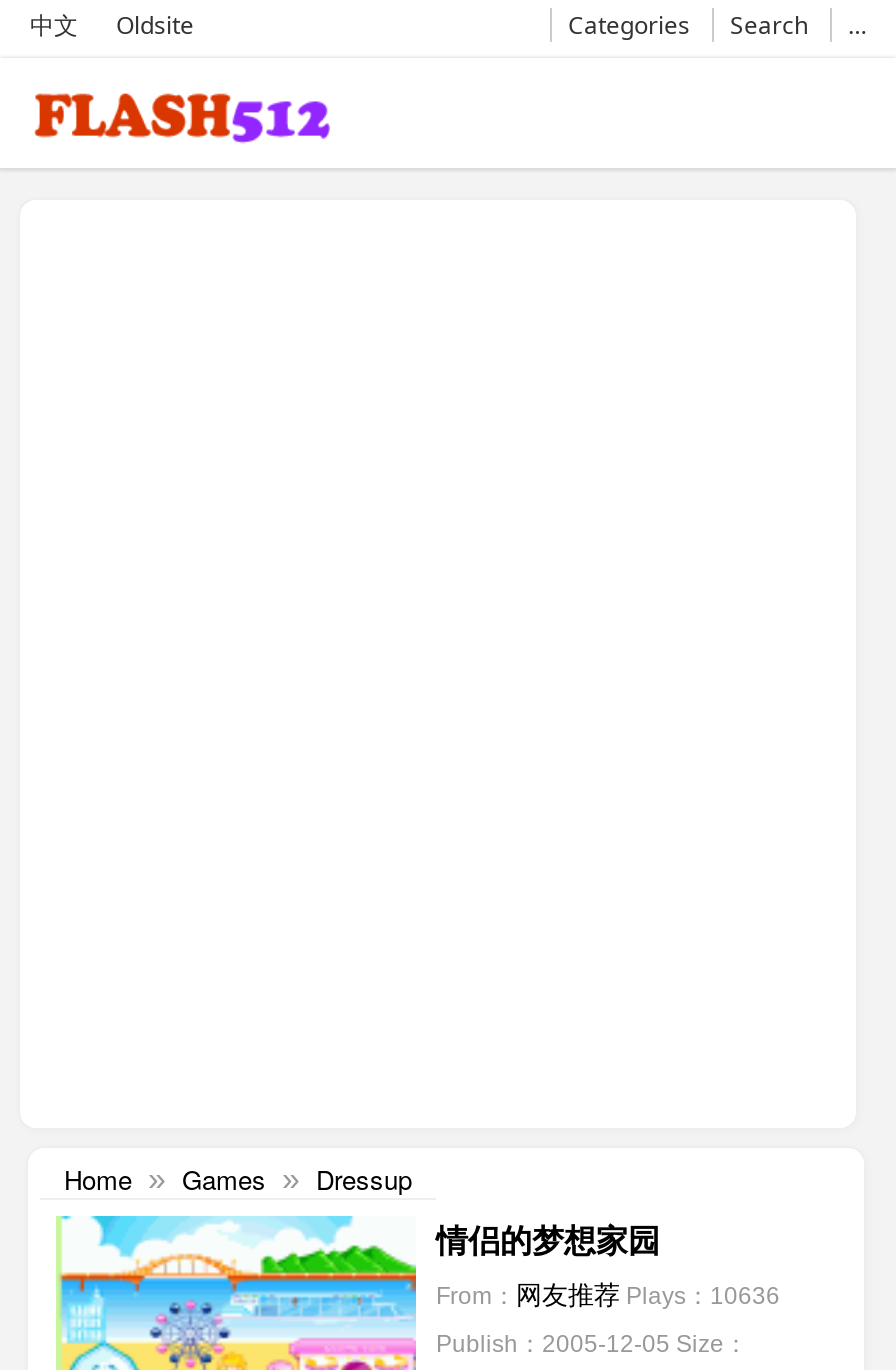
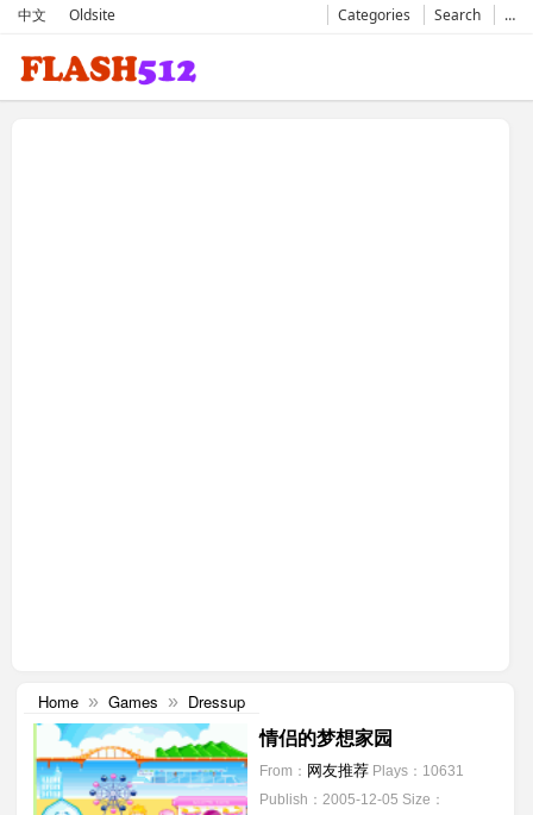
[436,1274,780,1312] From：网友推荐 Plays：10636 -> [259,758,464,780] From：网友推荐 Plays：10631

